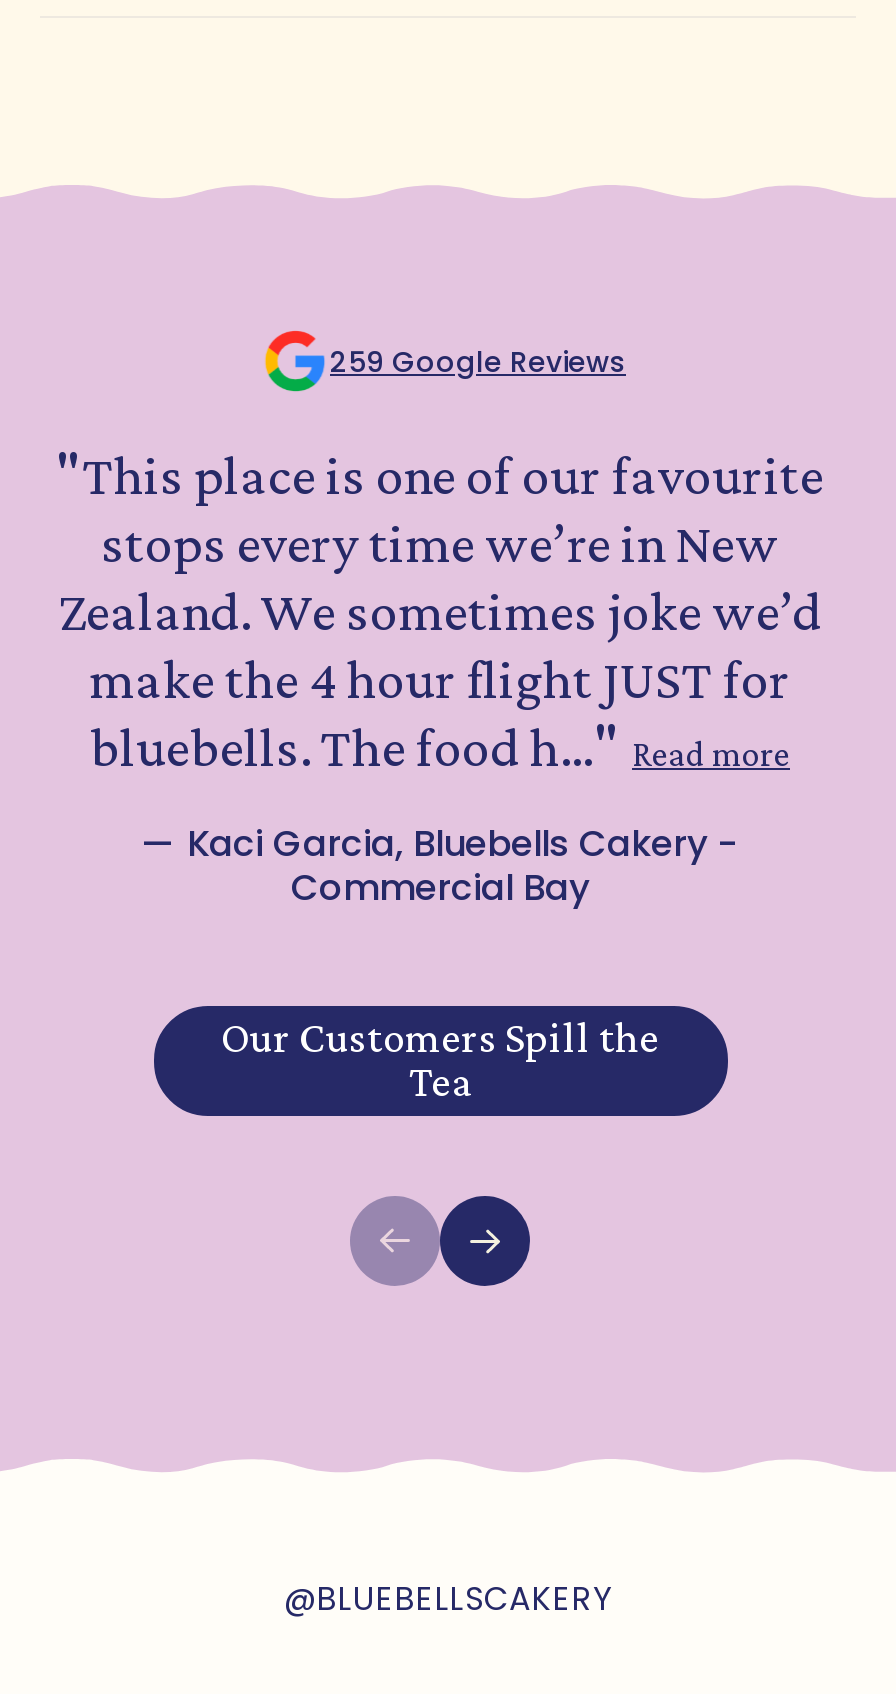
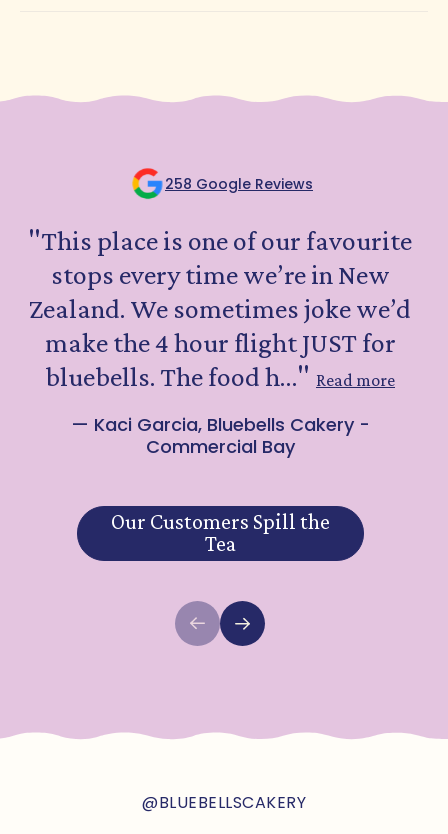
[330,341,626,381] 259 Google Reviews -> [165,174,313,194] 258 Google Reviews

